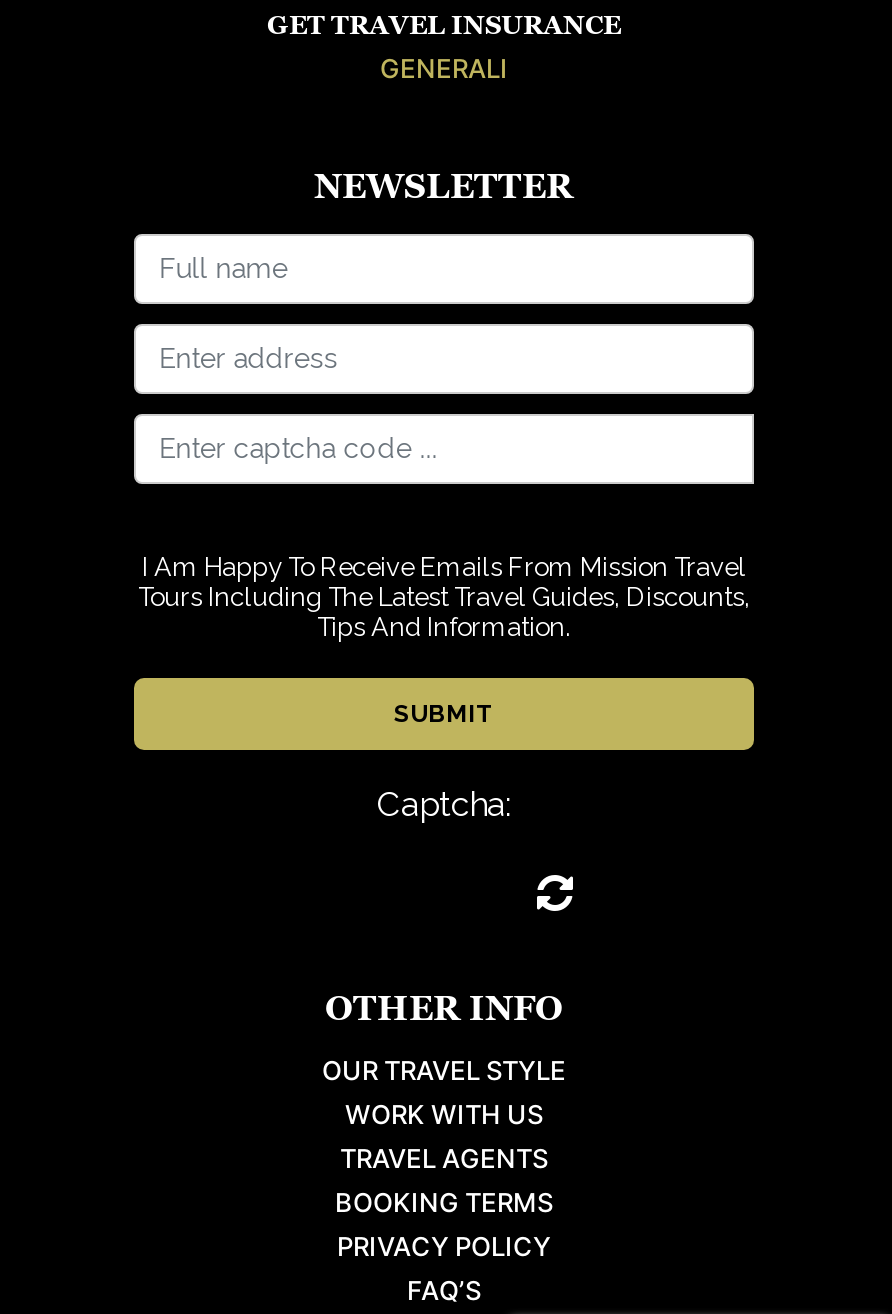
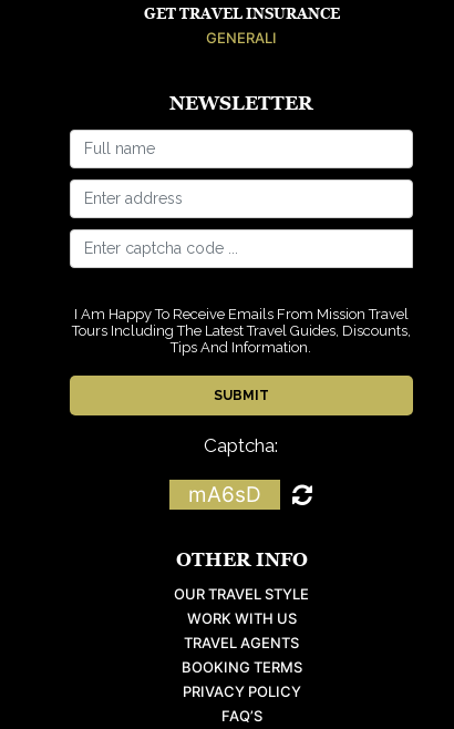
none -> [189,482,262,507] mA6sD

